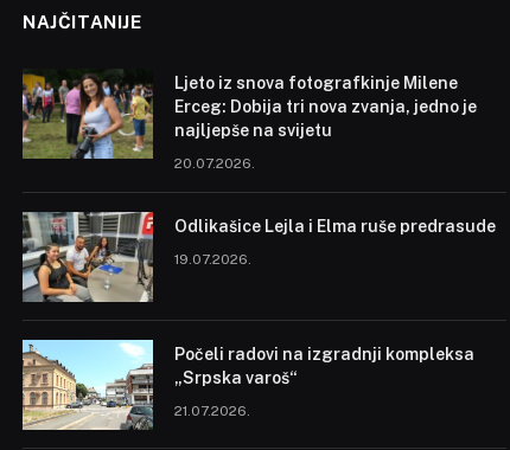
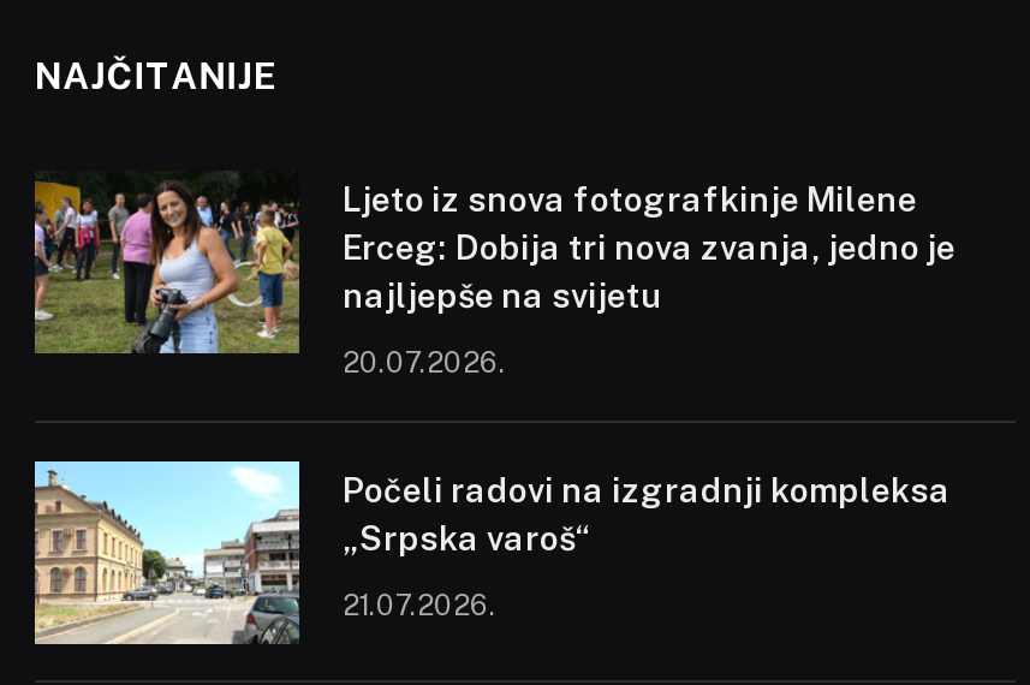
[21,211,496,303] [image] | Odlikašice Lejla i Elma ruše predrasude | 19.07.2026. -> none

